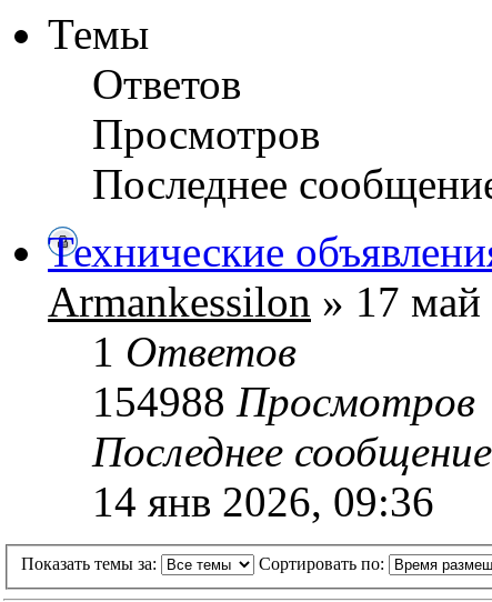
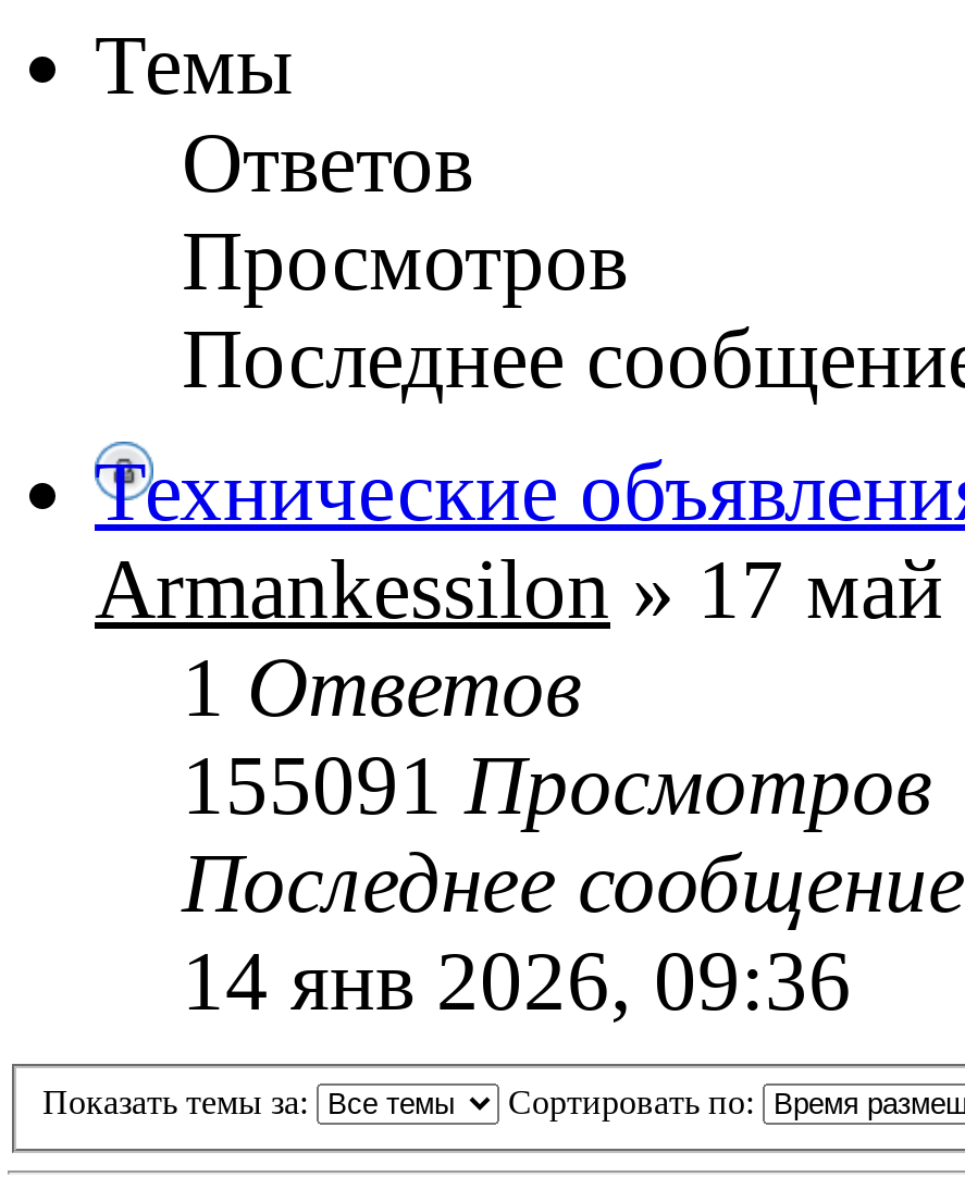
[92,378,475,426] 154988 Просмотров -> [182,738,932,832] 155091 Просмотров

